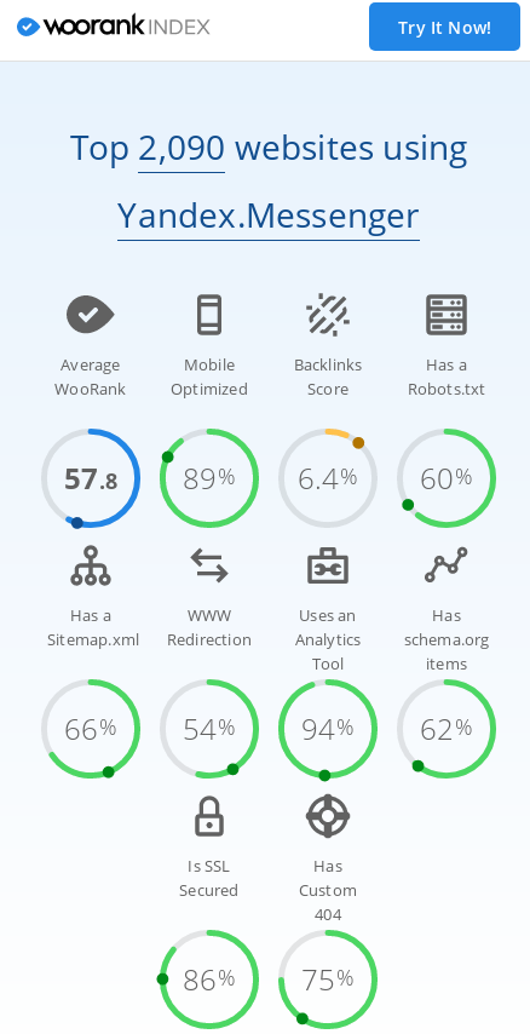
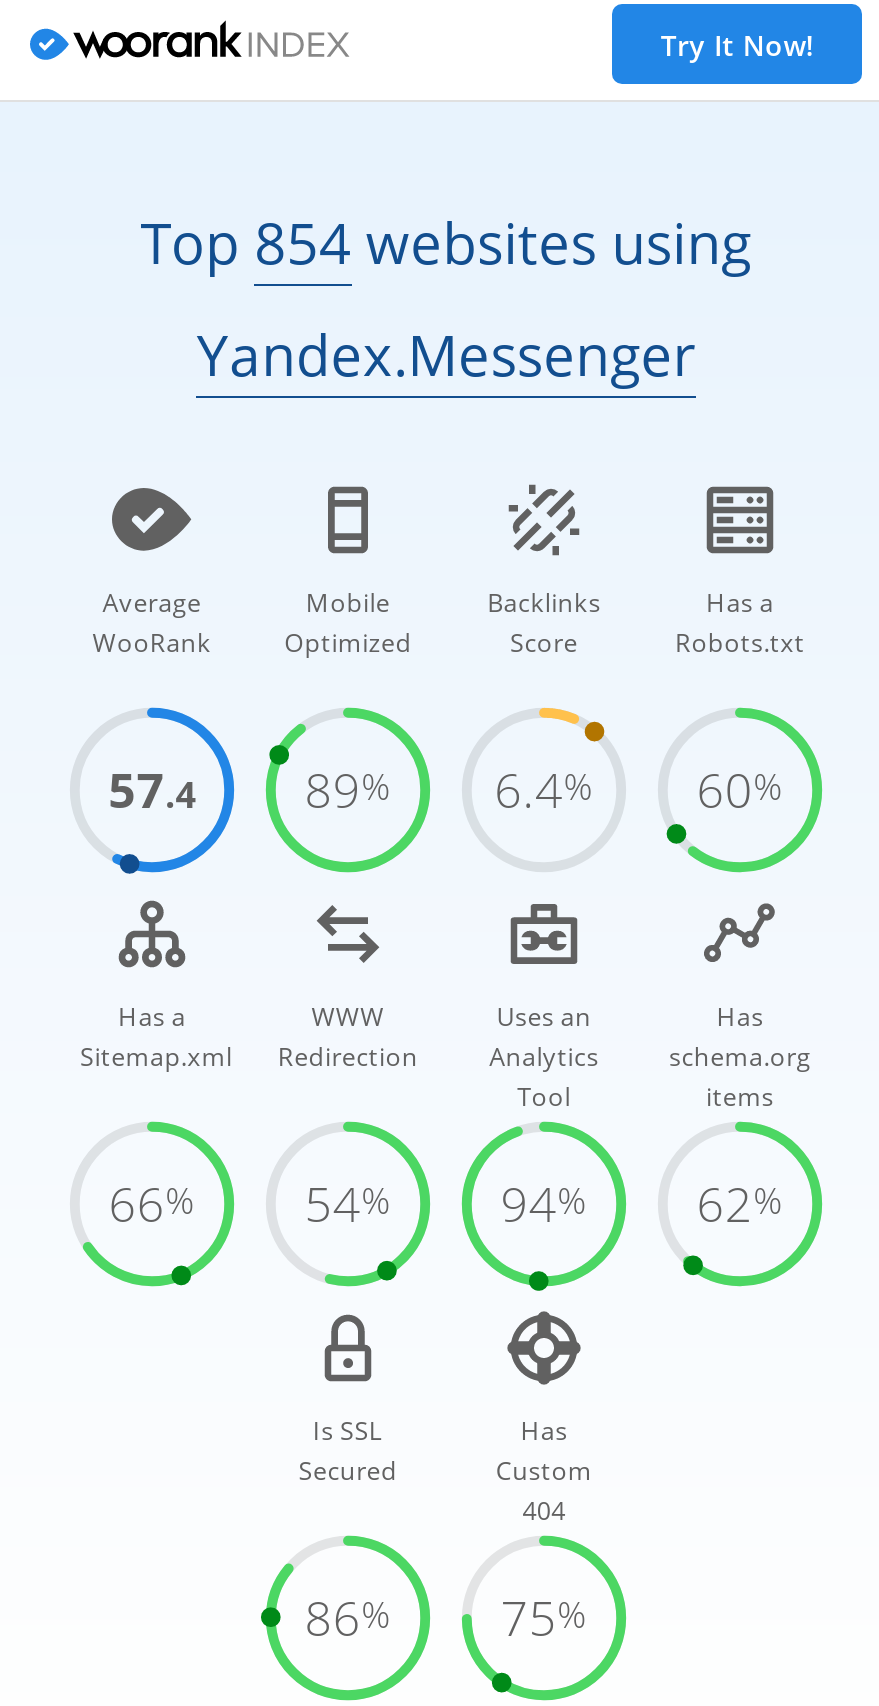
[70,123,468,169] Top 2,090 websites using -> [141,204,751,280] Top 854 websites using
[64,457,473,497] 57.8 89% 6.4% 60% -> [108,755,784,821] 57.4 89% 6.4% 60%

